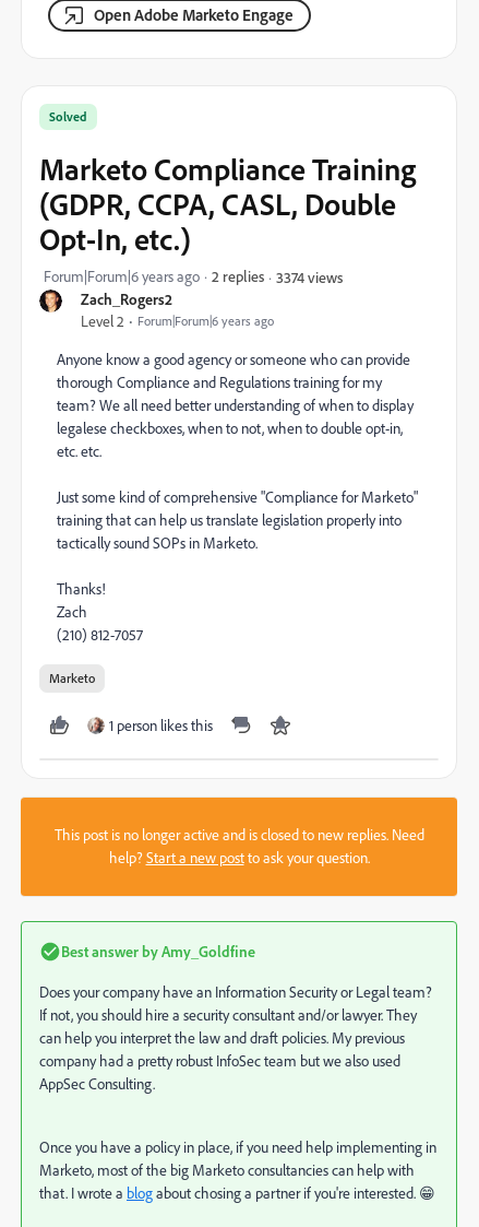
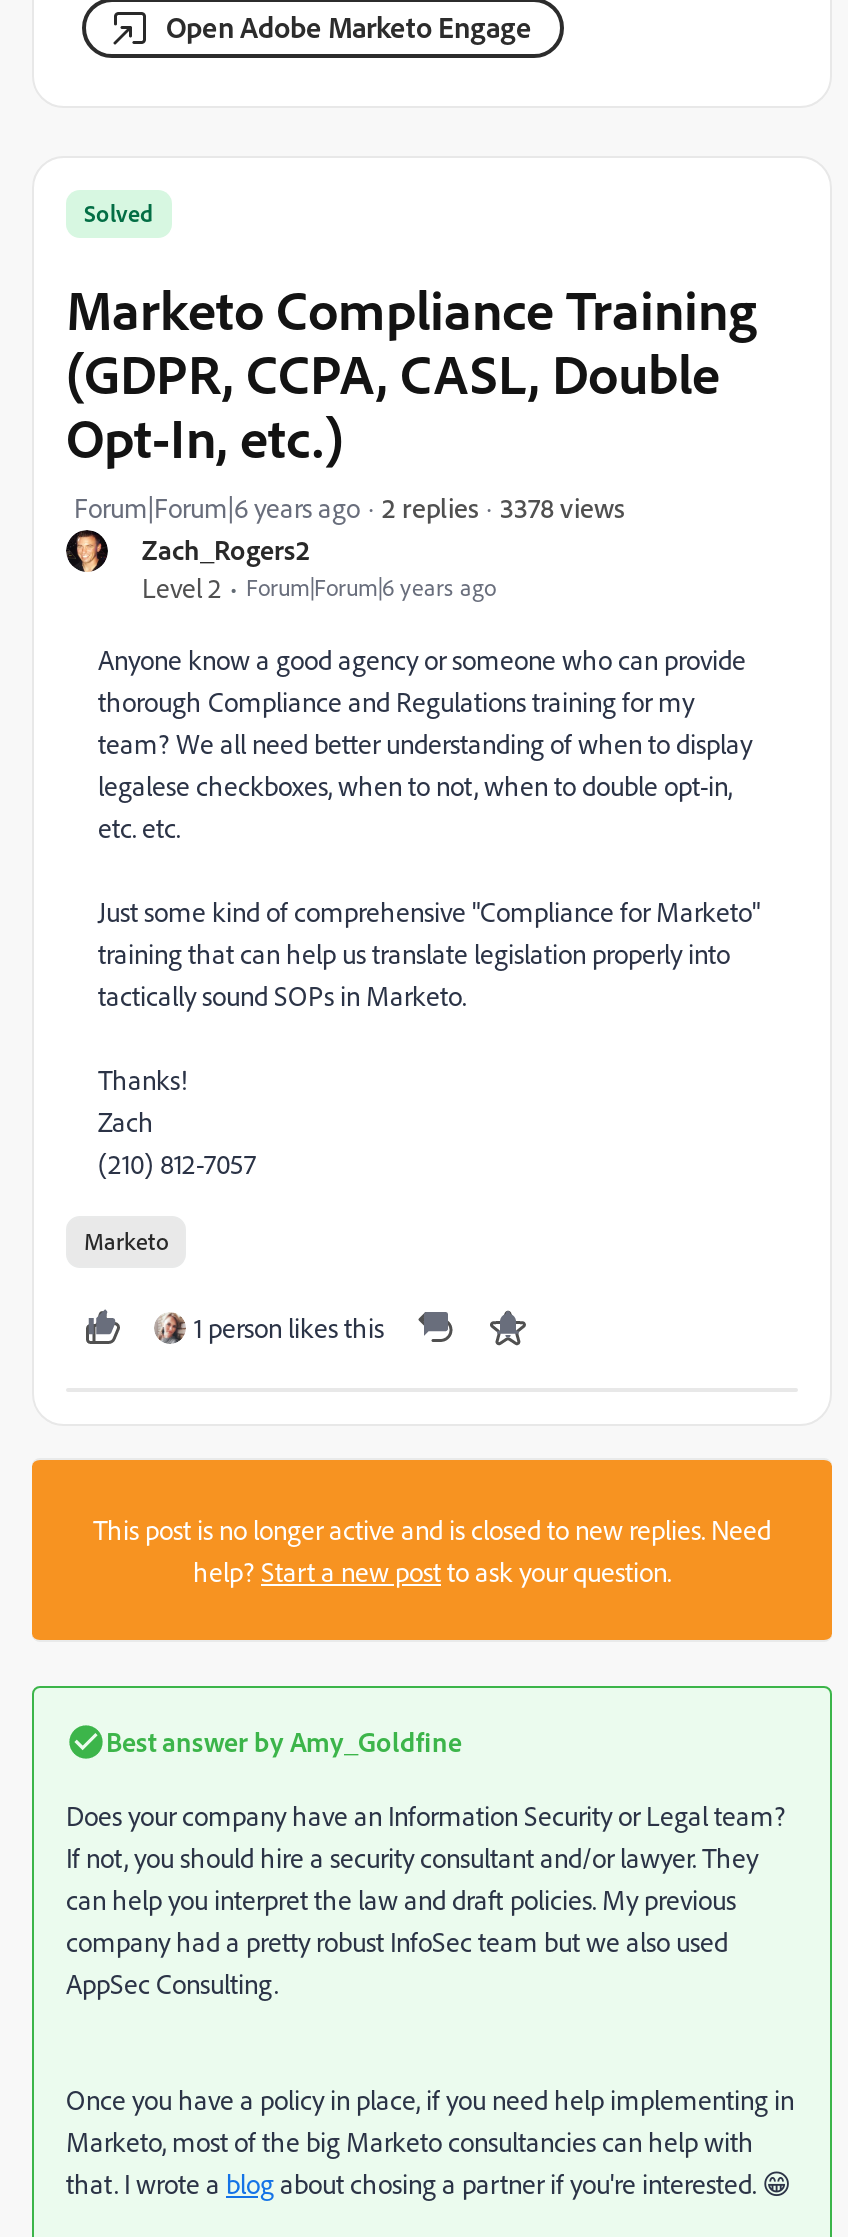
[276,267,343,286] 3374 views -> [500,489,624,523] 3378 views

